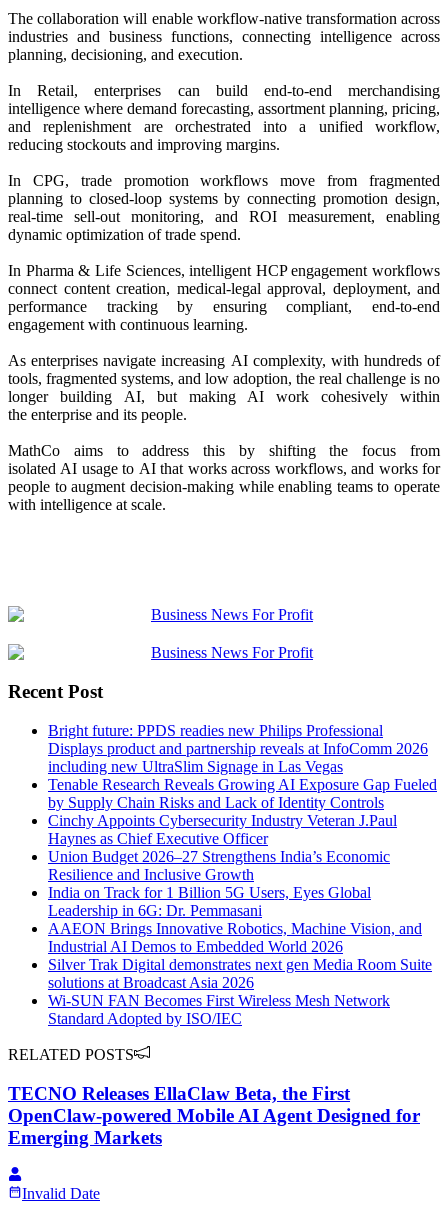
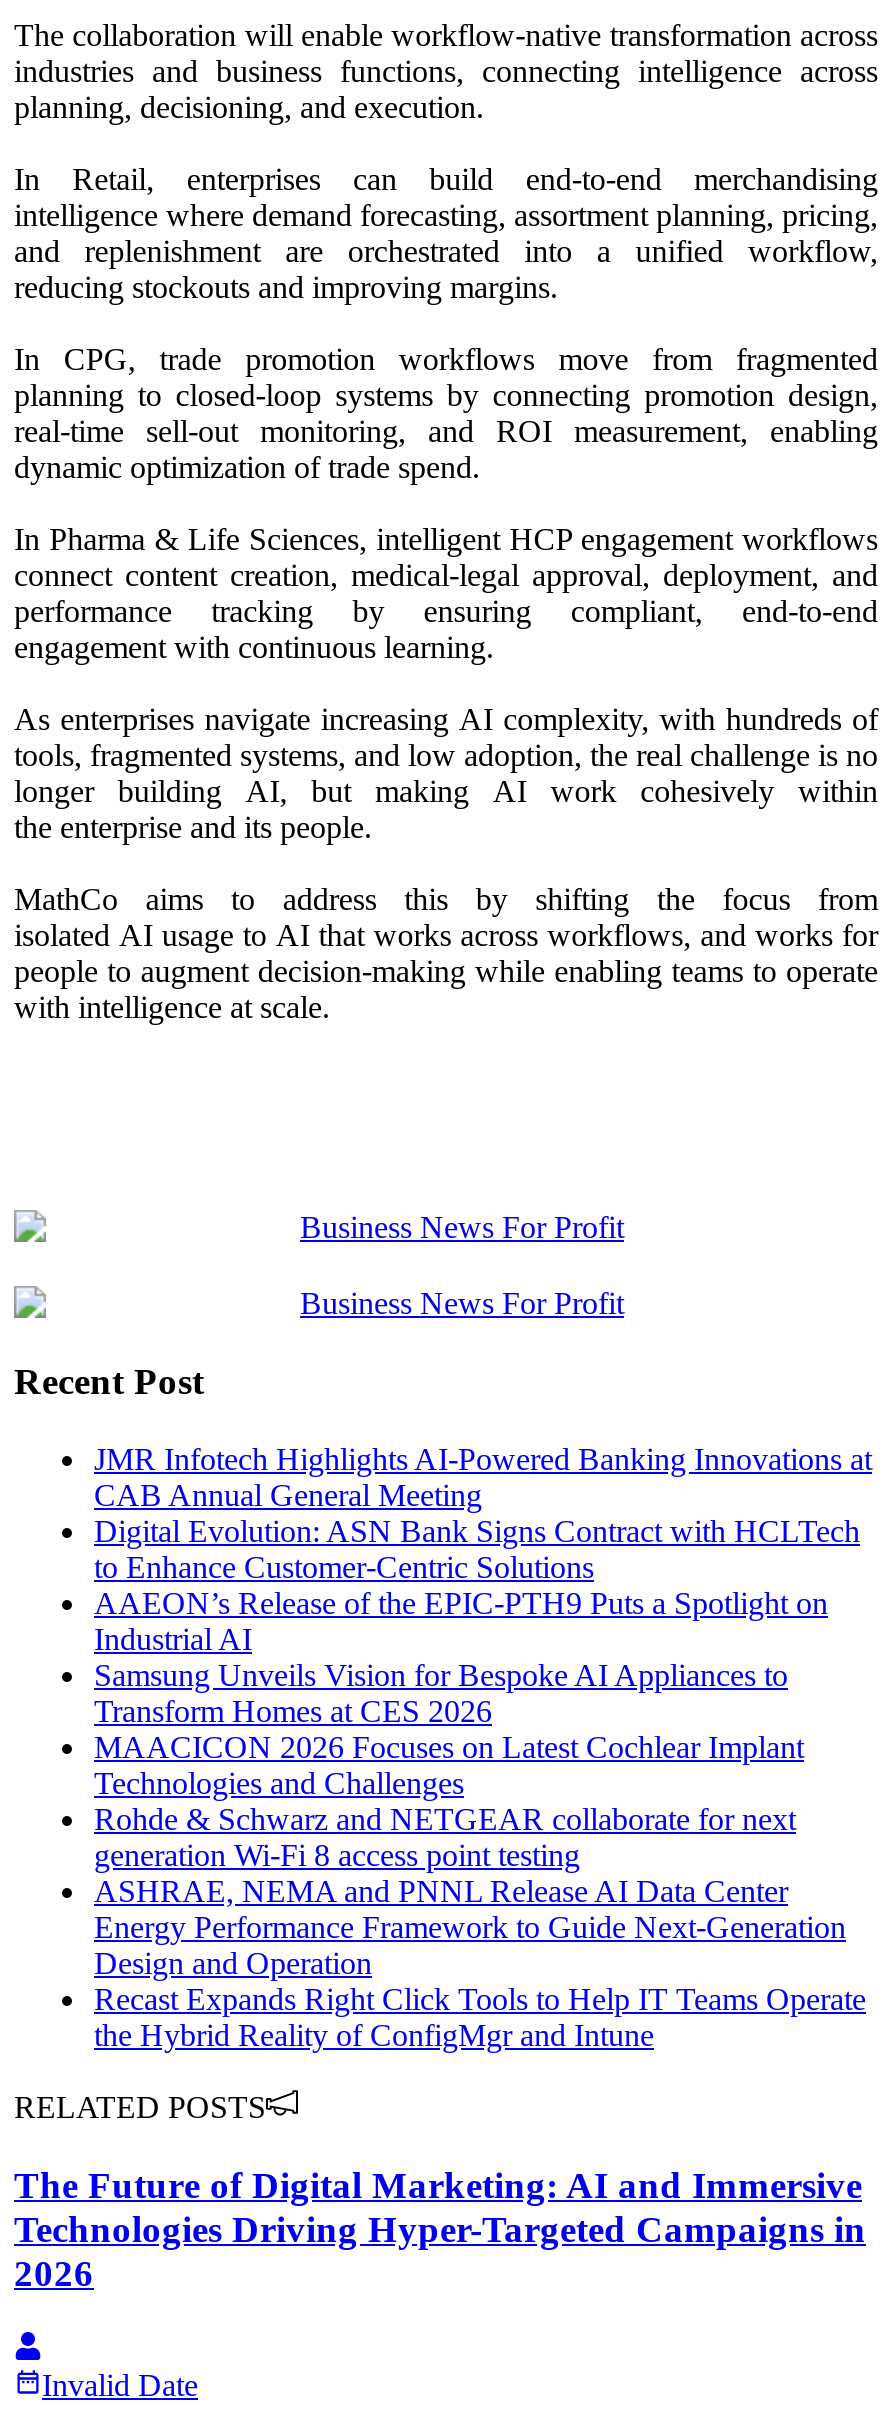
[48,722,437,1027] Bright future: PPDS readies new Philips Professional | Displays product and partnership reveals at InfoComm 2026 | including new UltraSlim Signage in Las Vegas | Tenable Research Reveals Growing AI Exposure Gap Fueled | by Supply Chain Risks and Lack of Identity Controls | Cinchy Appoints Cybersecurity Industry Veteran J.Paul | Haynes as Chief Executive Officer | Union Budget 2026–27 Strengthens India’s Economic | Resilience and Inclusive Growth | India on Track for 1 Billion 5G Users, Eyes Global | Leadership in 6G: Dr. Pemmasani | AAEON Brings Innovative Robotics, Machine Vision, and | Industrial AI Demos to Embedded World 2026 | Silver Trak Digital demonstrates next gen Media Room Suite | solutions at Broadcast Asia 2026 | Wi-SUN FAN Becomes First Wireless Mesh Network | Standard Adopted by ISO/IEC -> [94,1442,872,2052] JMR Infotech Highlights AI-Powered Banking Innovations at | CAB Annual General Meeting | Digital Evolution: ASN Bank Signs Contract with HCLTech | to Enhance Customer-Centric Solutions | AAEON’s Release of the EPIC-PTH9 Puts a Spotlight on | Industrial AI | Samsung Unveils Vision for Bespoke AI Appliances to | Transform Homes at CES 2026 | MAACICON 2026 Focuses on Latest Cochlear Implant | Technologies and Challenges | Rohde & Schwarz and NETGEAR collaborate for next | generation Wi-Fi 8 access point testing | ASHRAE, NEMA and PNNL Release AI Data Center | Energy Performance Framework to Guide Next-Generation | Design and Operation | Recast Expands Right Click Tools to Help IT Teams Operate | the Hybrid Reality of ConfigMgr and Intune
[8,1083,420,1148] TECNO Releases EllaClaw Beta, the First | OpenClaw-powered Mobile AI Agent Designed for | Emerging Markets -> [14,2163,866,2293] The Future of Digital Marketing: AI and Immersive | Technologies Driving Hyper-Targeted Campaigns in | 2026

